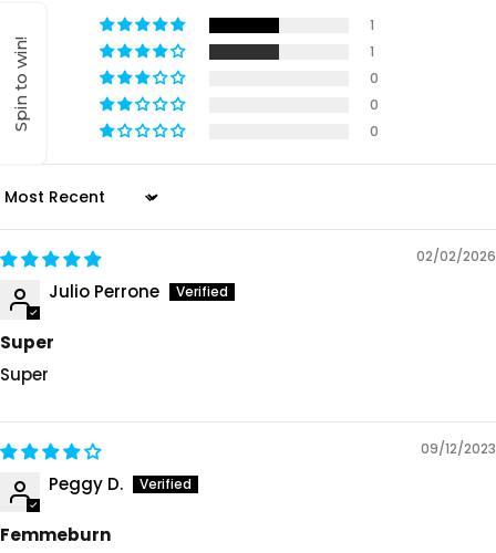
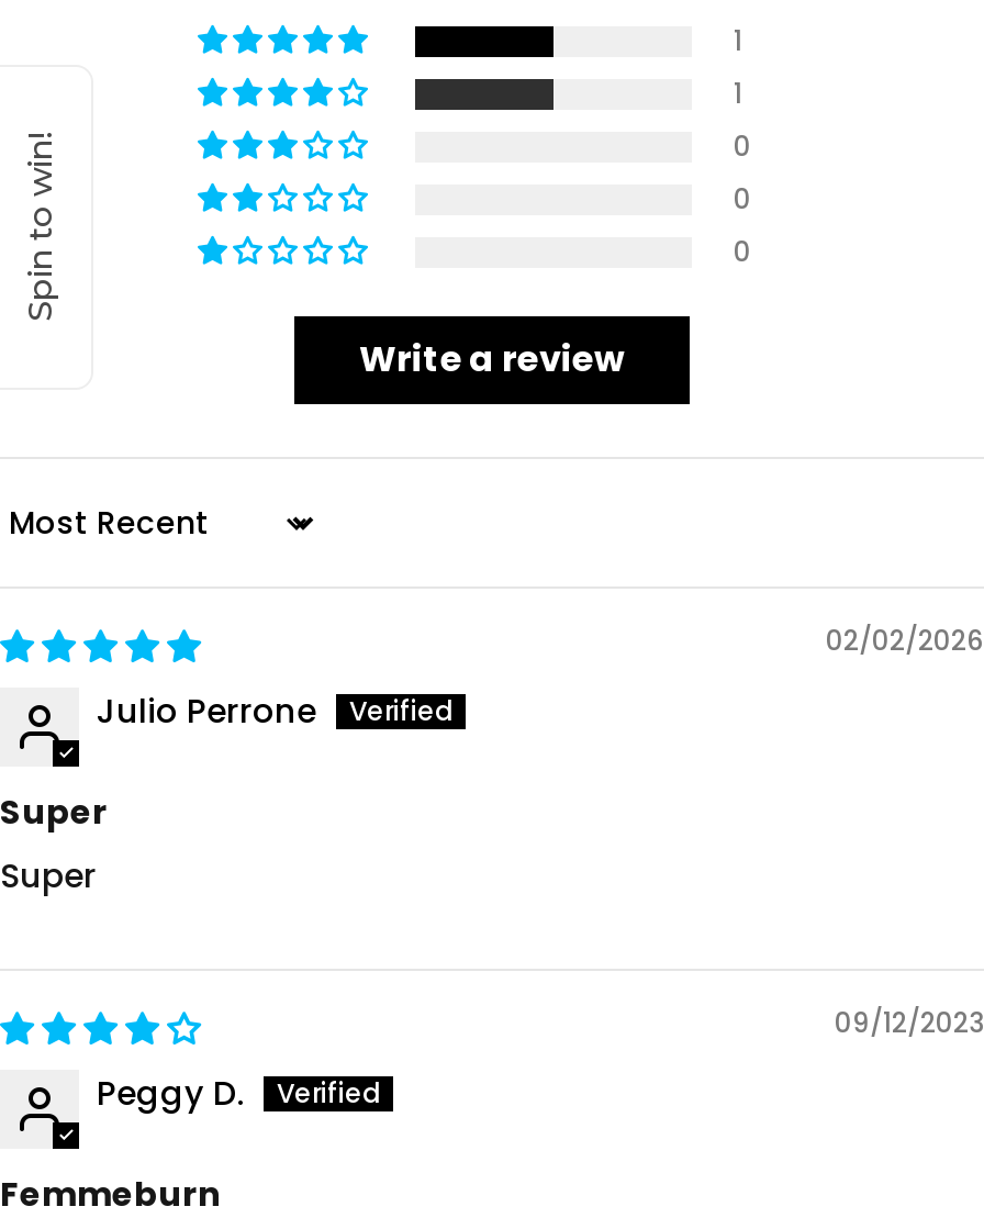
none -> [359,334,625,384] Write a review

